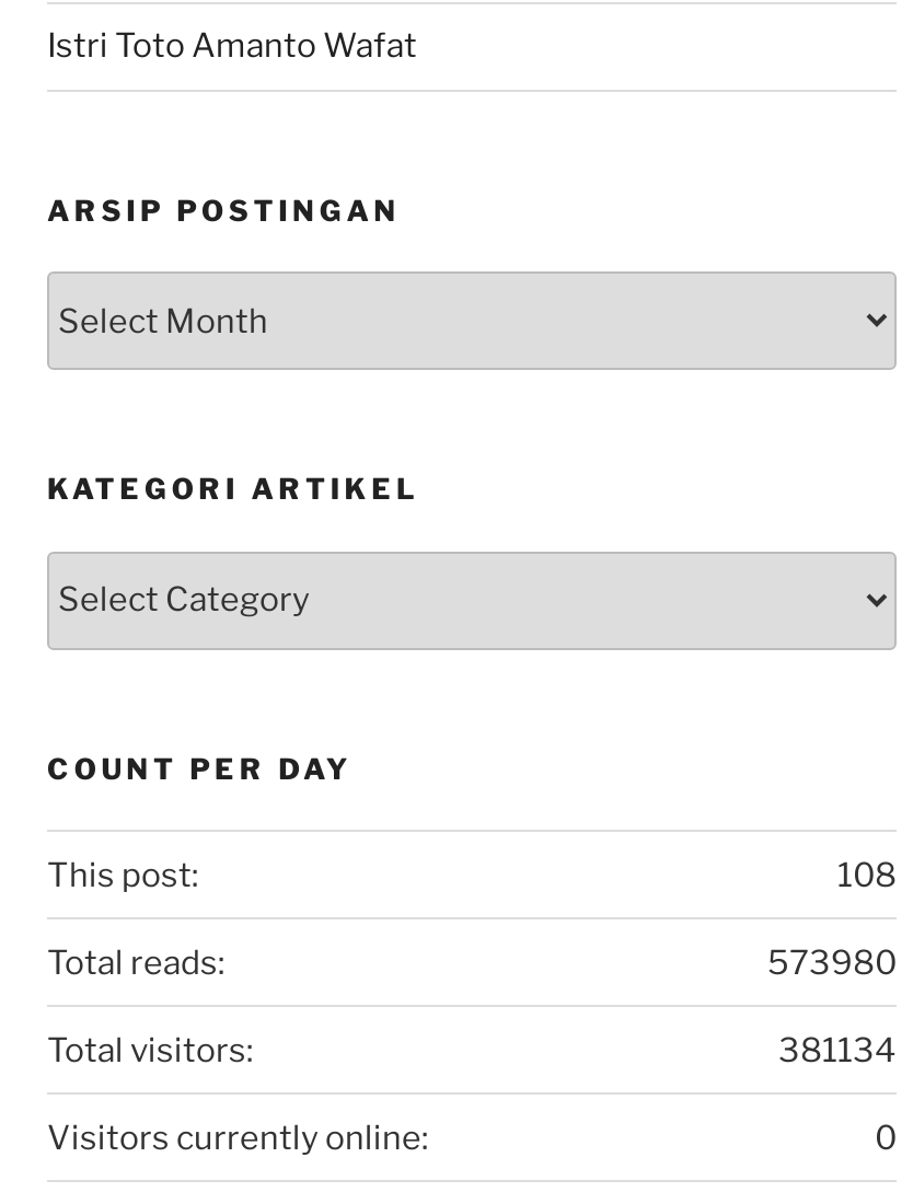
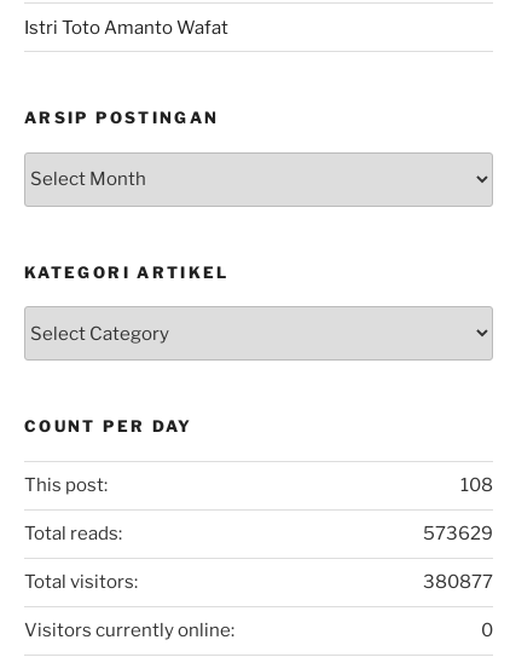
[767,943,897,982] 573980 -> [423,523,493,545] 573629
[778,1031,897,1070] 381134 -> [423,571,493,593] 380877

